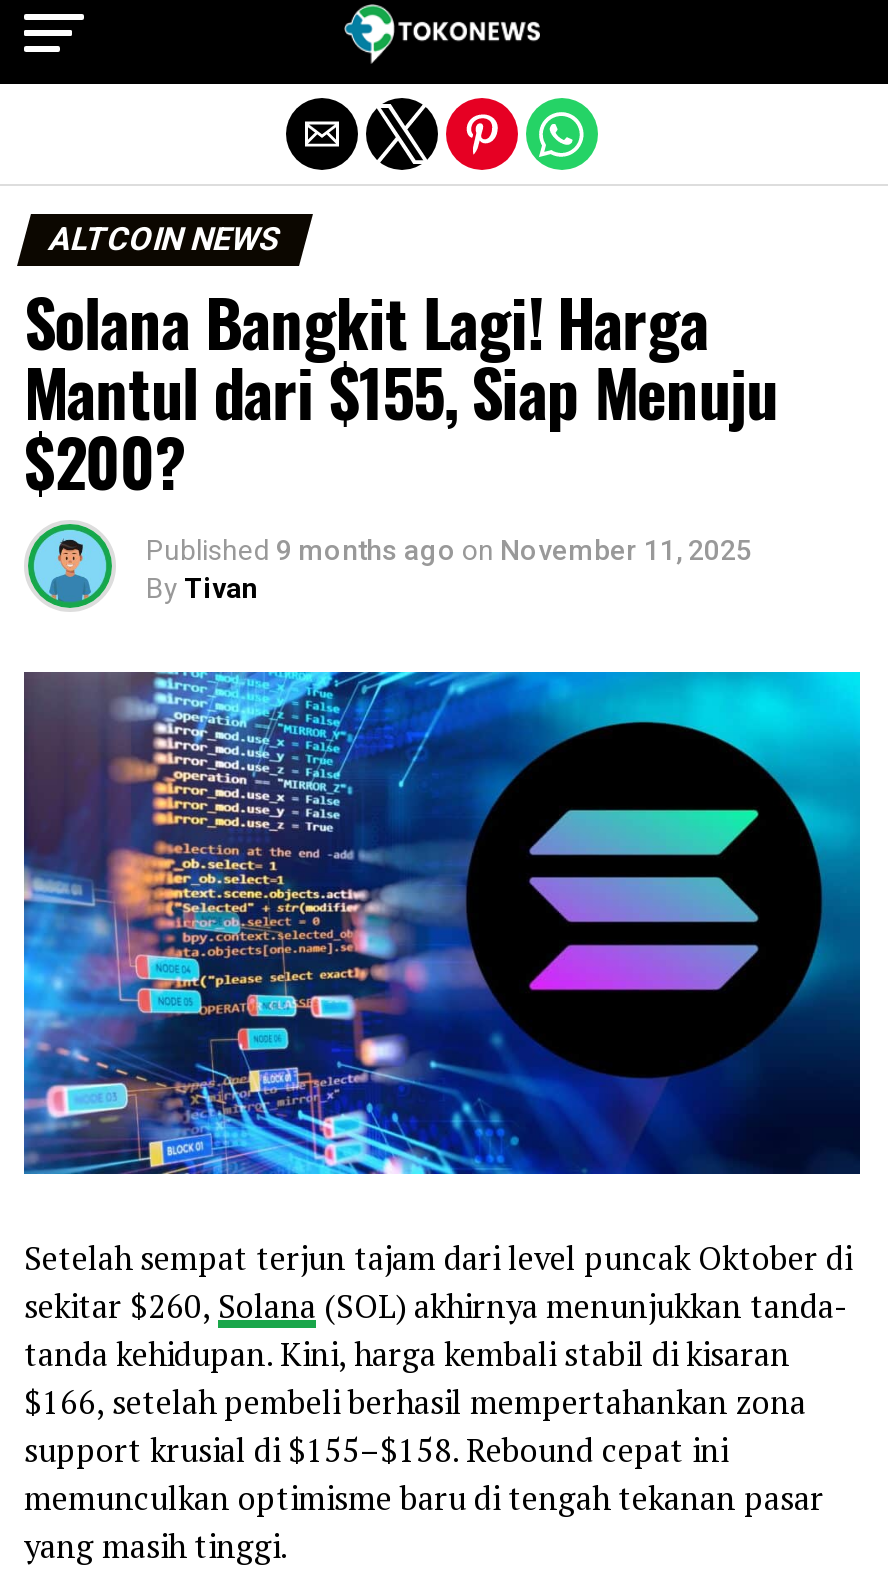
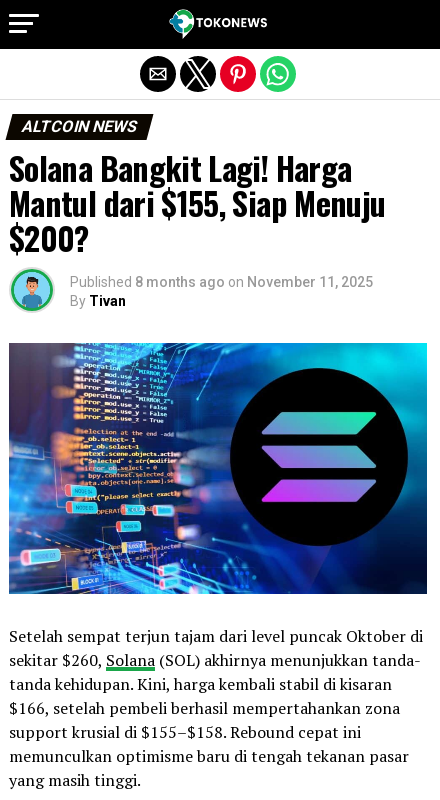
[146,534,752,566] Published 9 months ago on November 11, 2025 -> [70,274,373,290] Published 8 months ago on November 11, 2025

